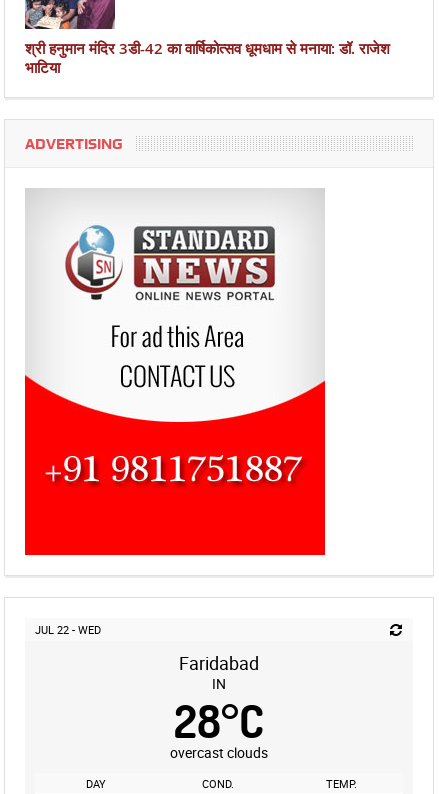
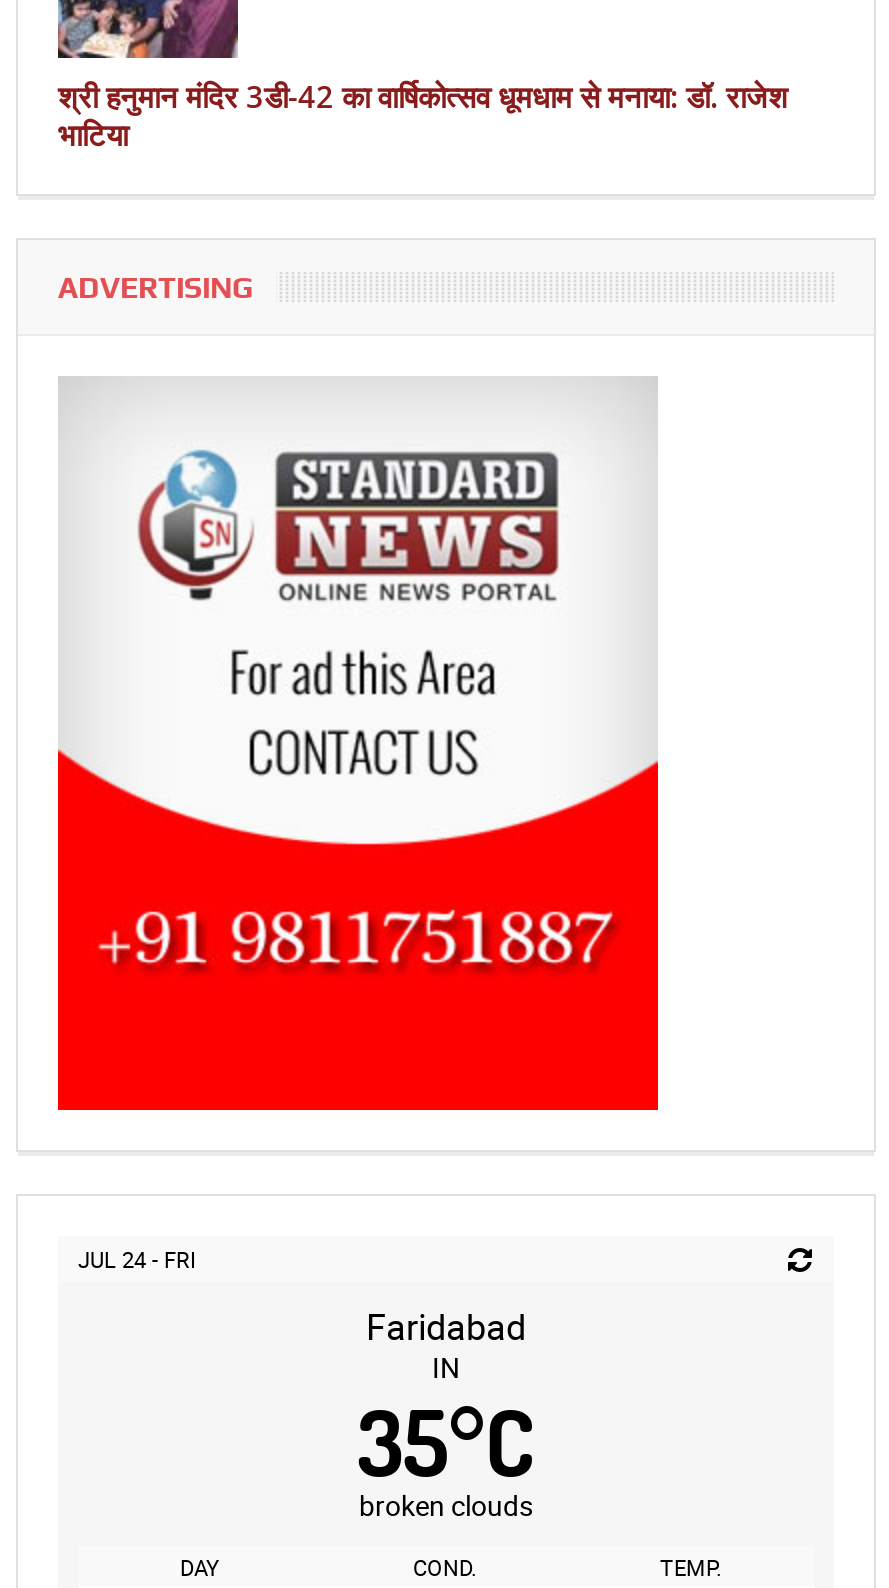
[35,622,101,637] JUL 22 - WED -> [78,1244,196,1274] JUL 24 - FRI
[174,692,264,750] 28°C -> [357,1384,535,1500] 35°C
[170,743,268,762] overcast clouds -> [359,1486,533,1524] broken clouds

